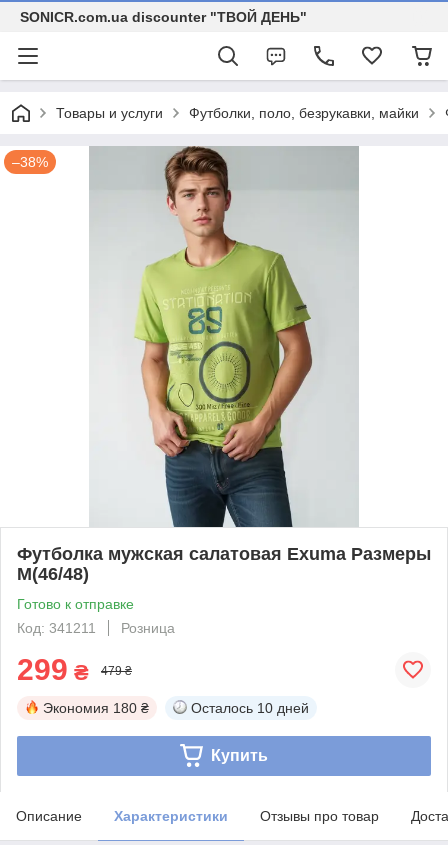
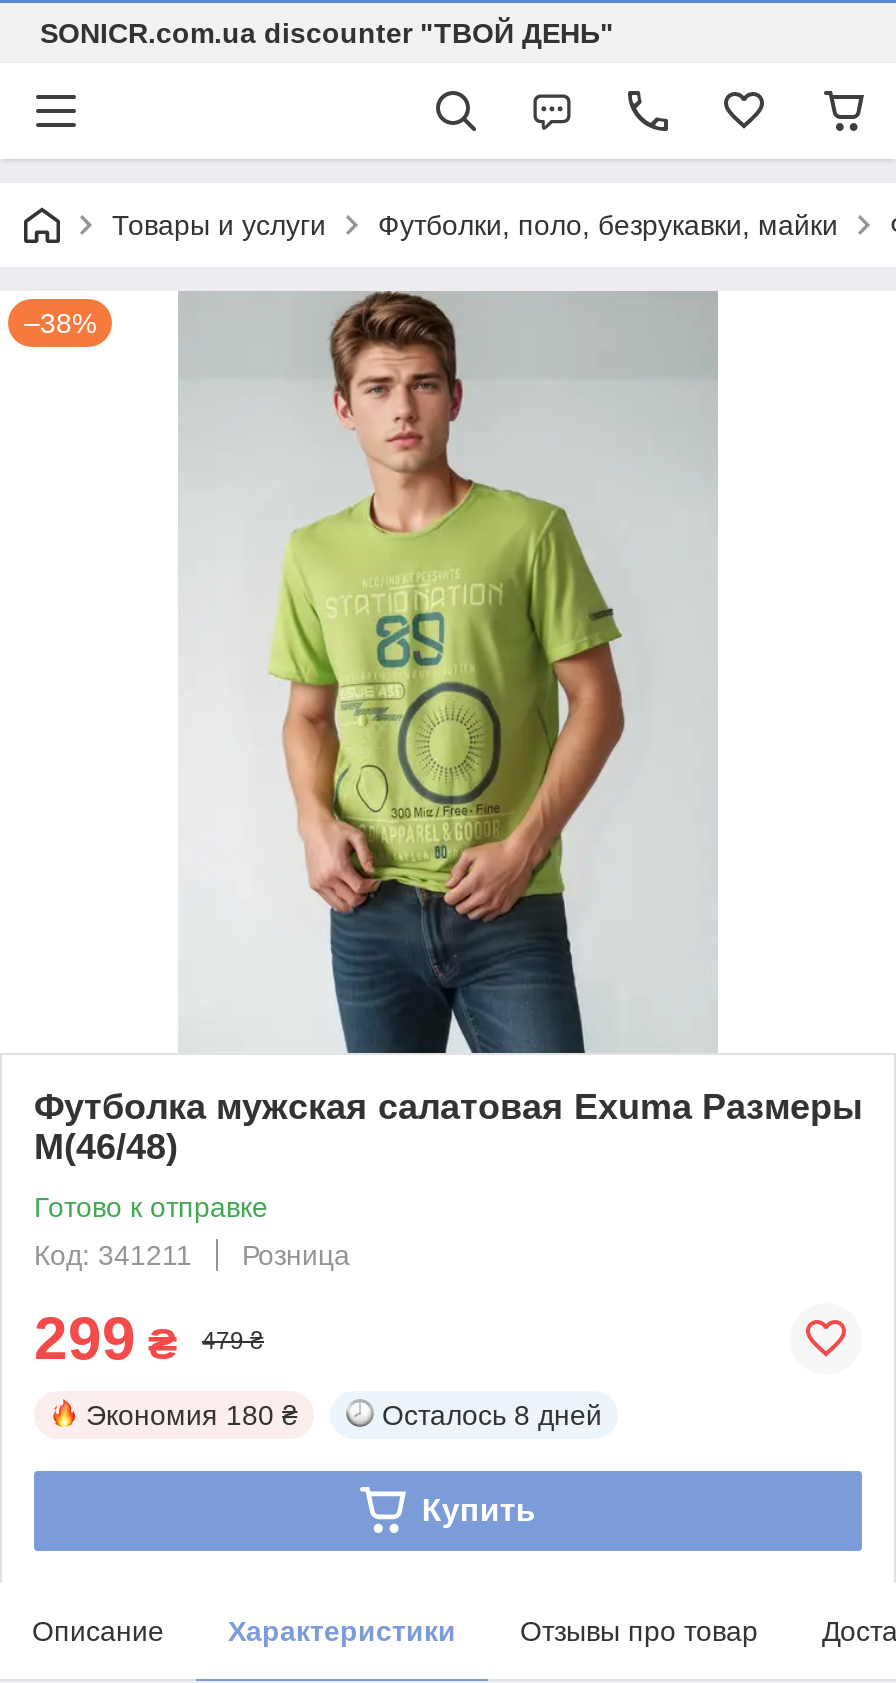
[191,700,309,716] Осталось 10 дней -> [382,1399,602,1431] Осталось 8 дней

